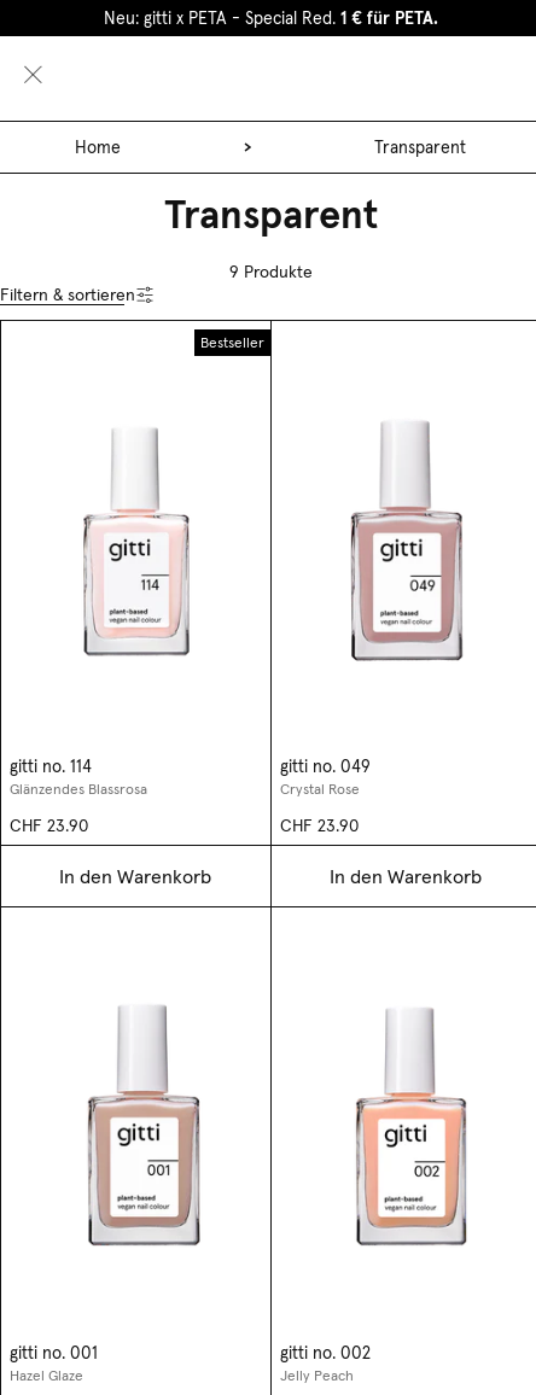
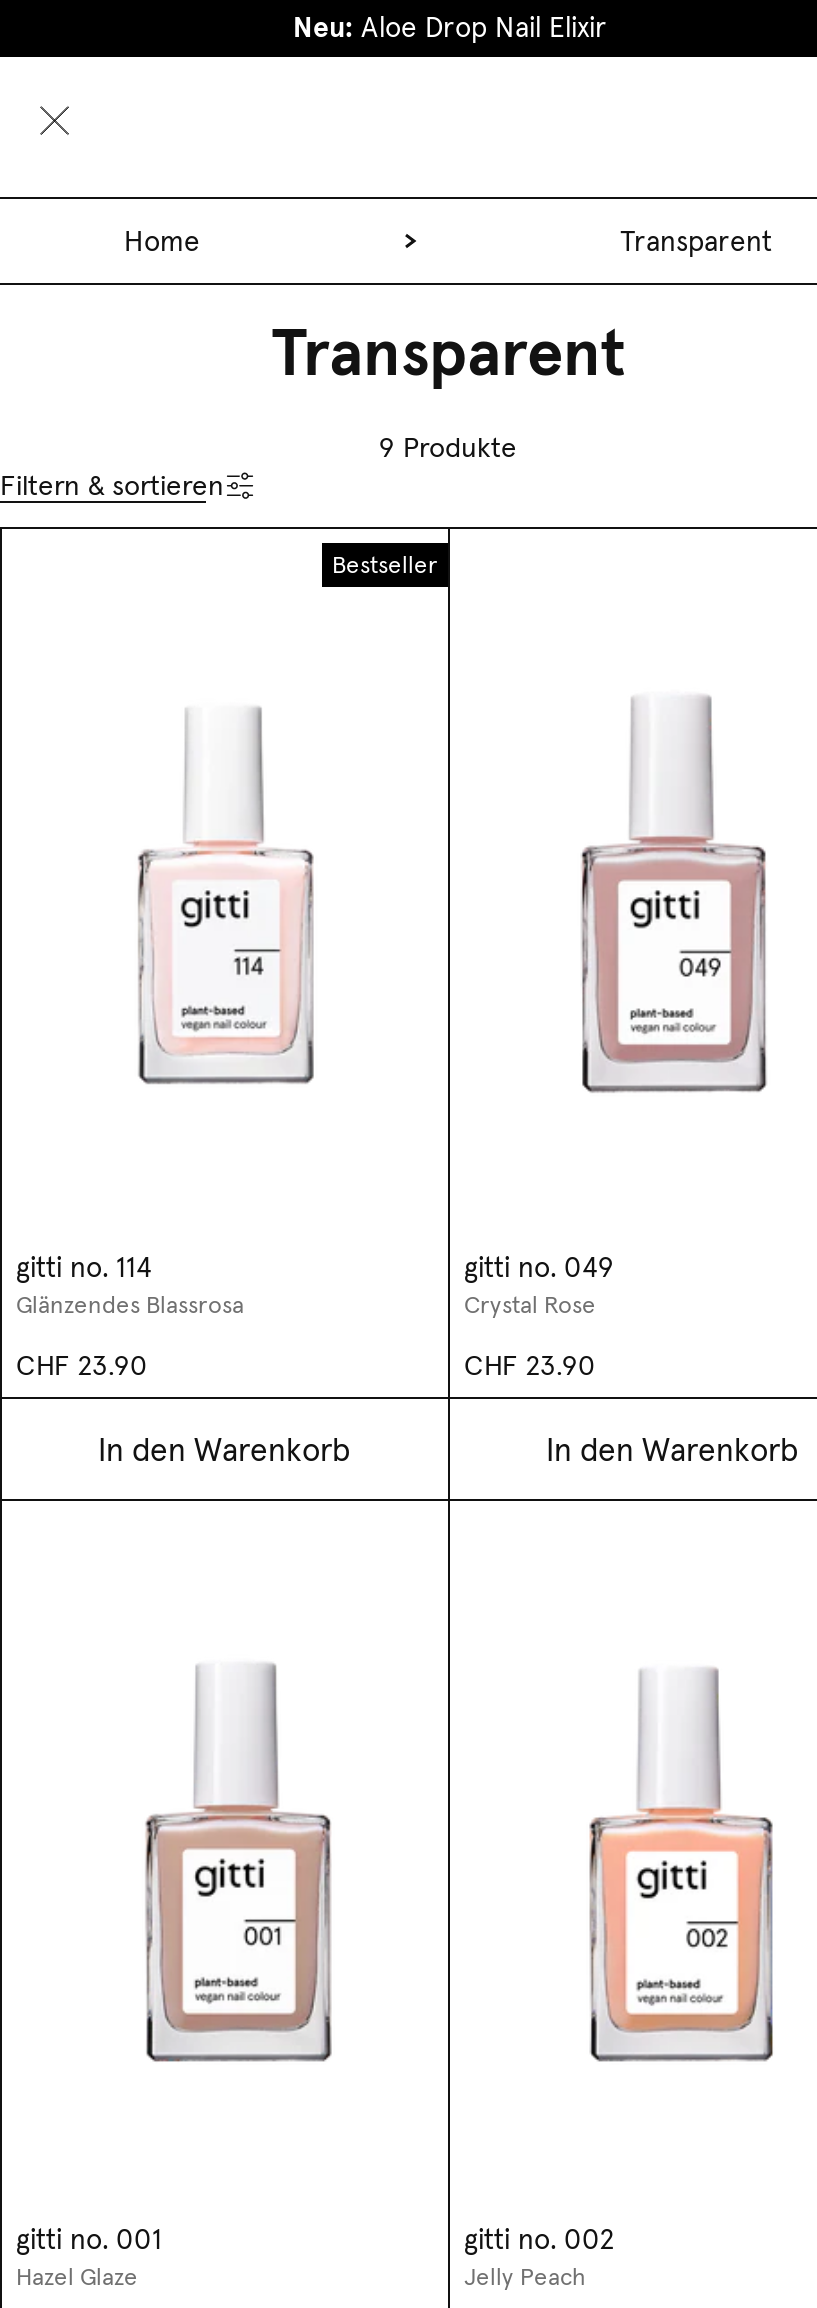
[103,7,438,29] Neu: gitti x PETA - Special Red. 1 € für PETA. -> [291,9,605,45] Neu: Aloe Drop Nail Elixir

